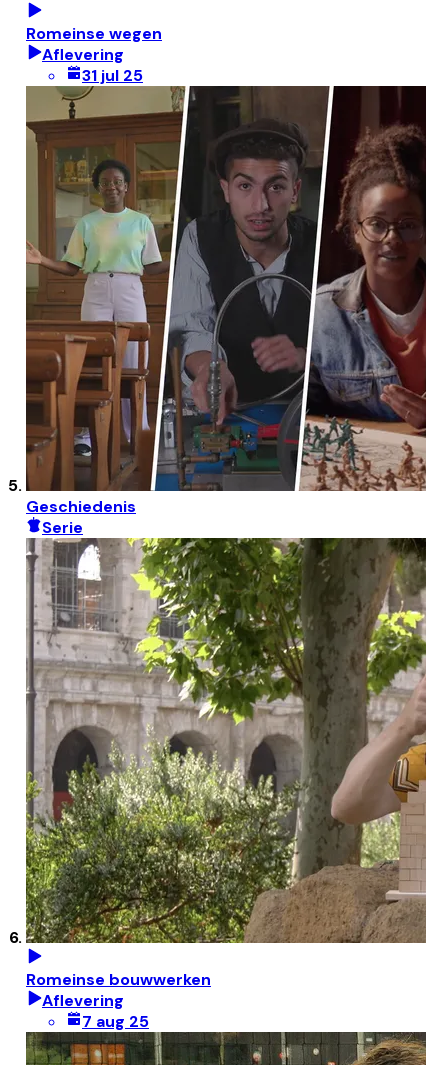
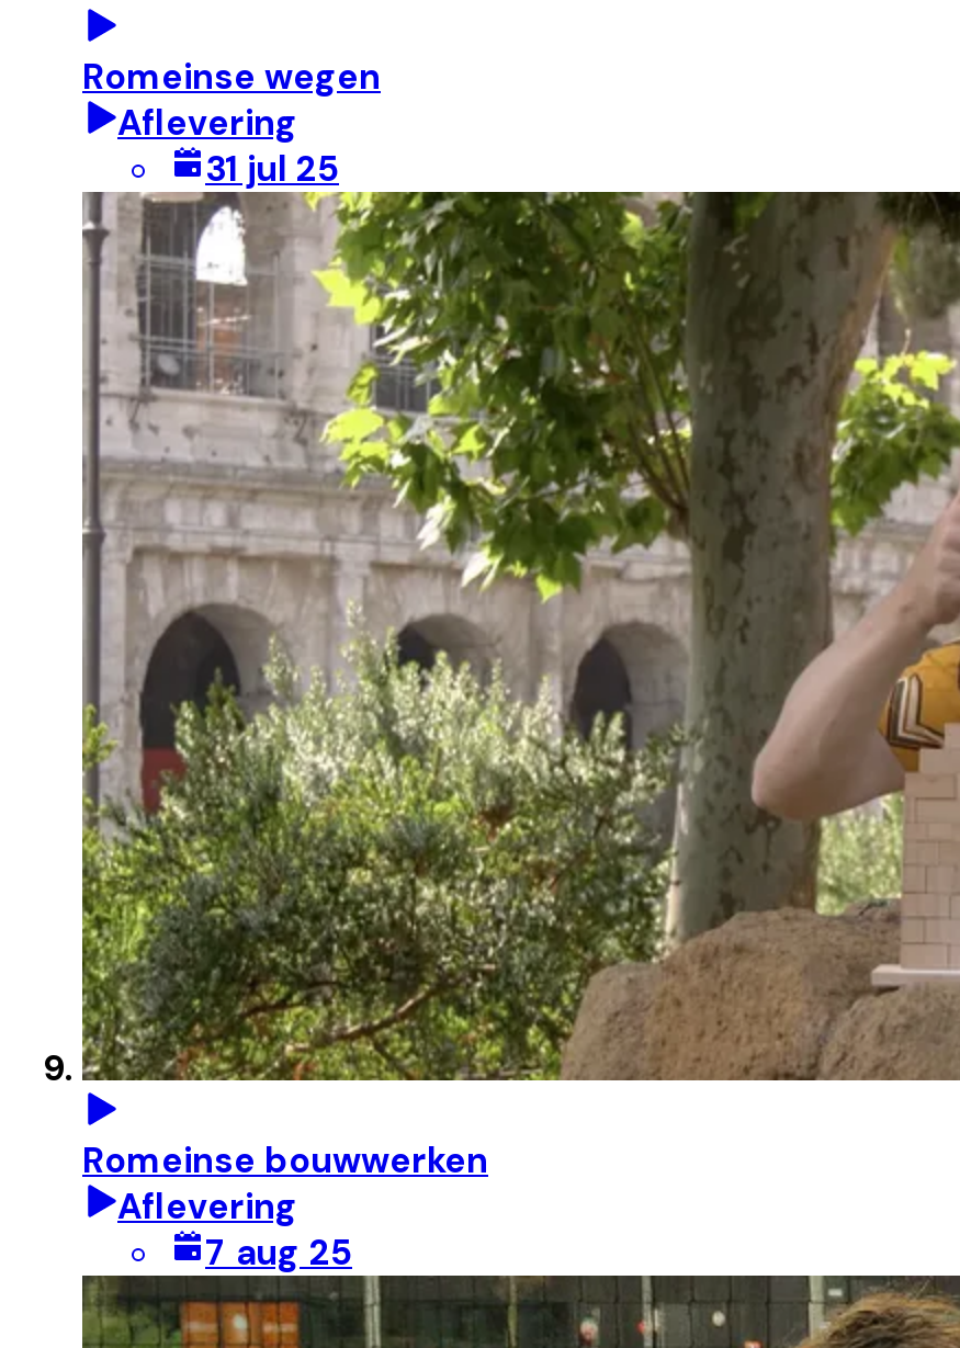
[25,86,423,538] [image] | Geschiedenis | Serie -> none

